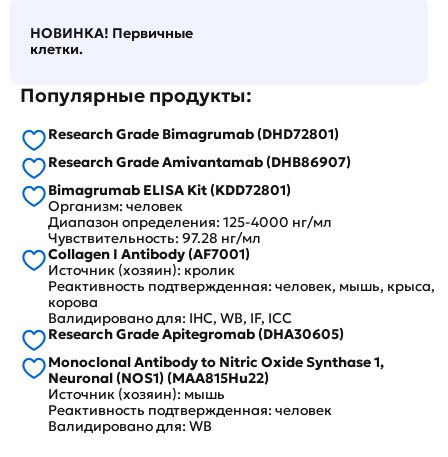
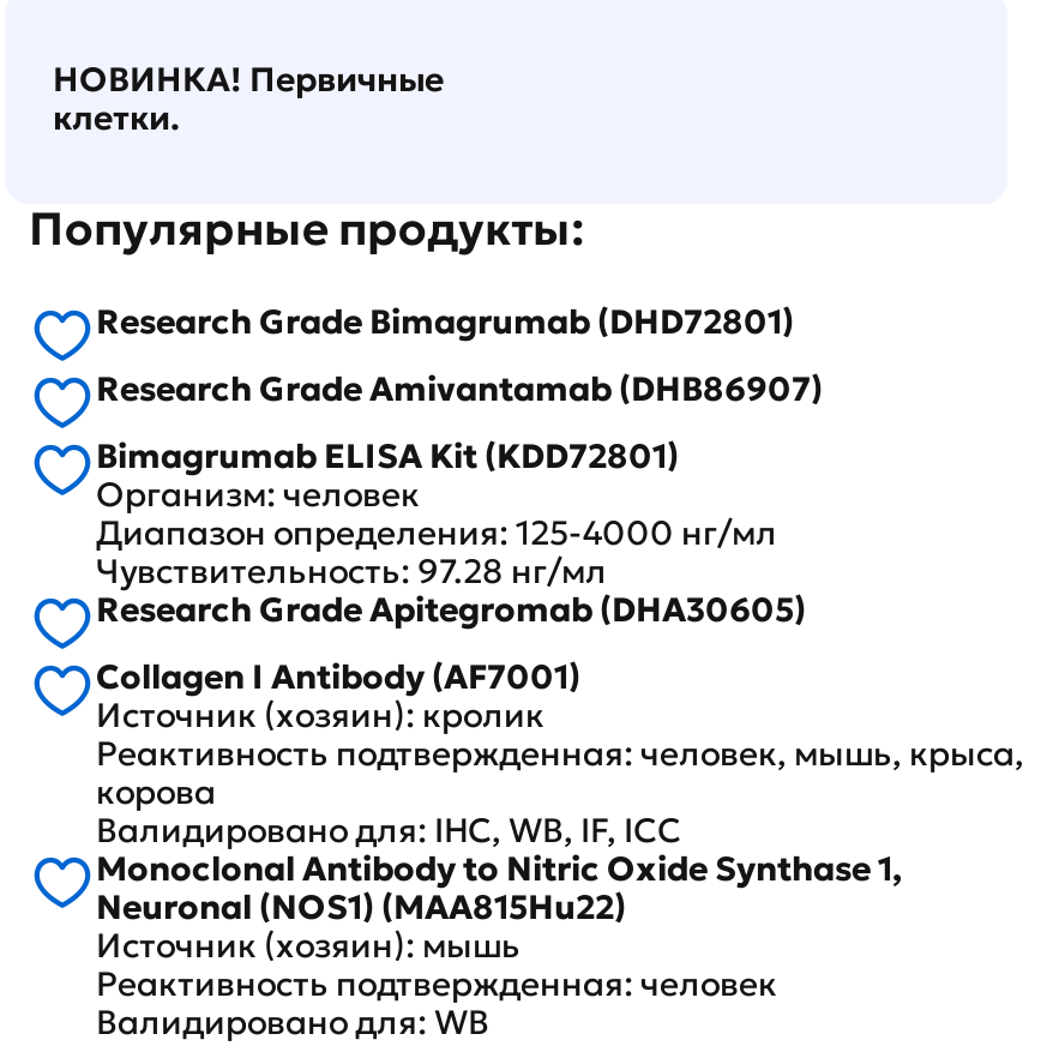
moved [48,245,435,327] -> [96,656,1024,853]: Collagen I Antibody (AF7001) | Источник (хозяин): кролик | Реактивность подтвержденная: человек, мышь, крыса, | корова | Валидировано для: IHC, WB, IF, ICC
moved [48,325,344,343] -> [96,589,806,632]: Research Grade Apitegromab (DHA30605)

